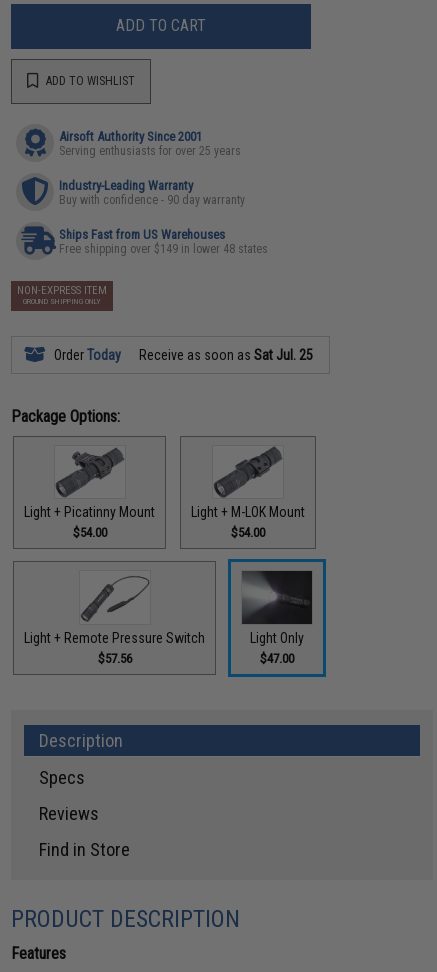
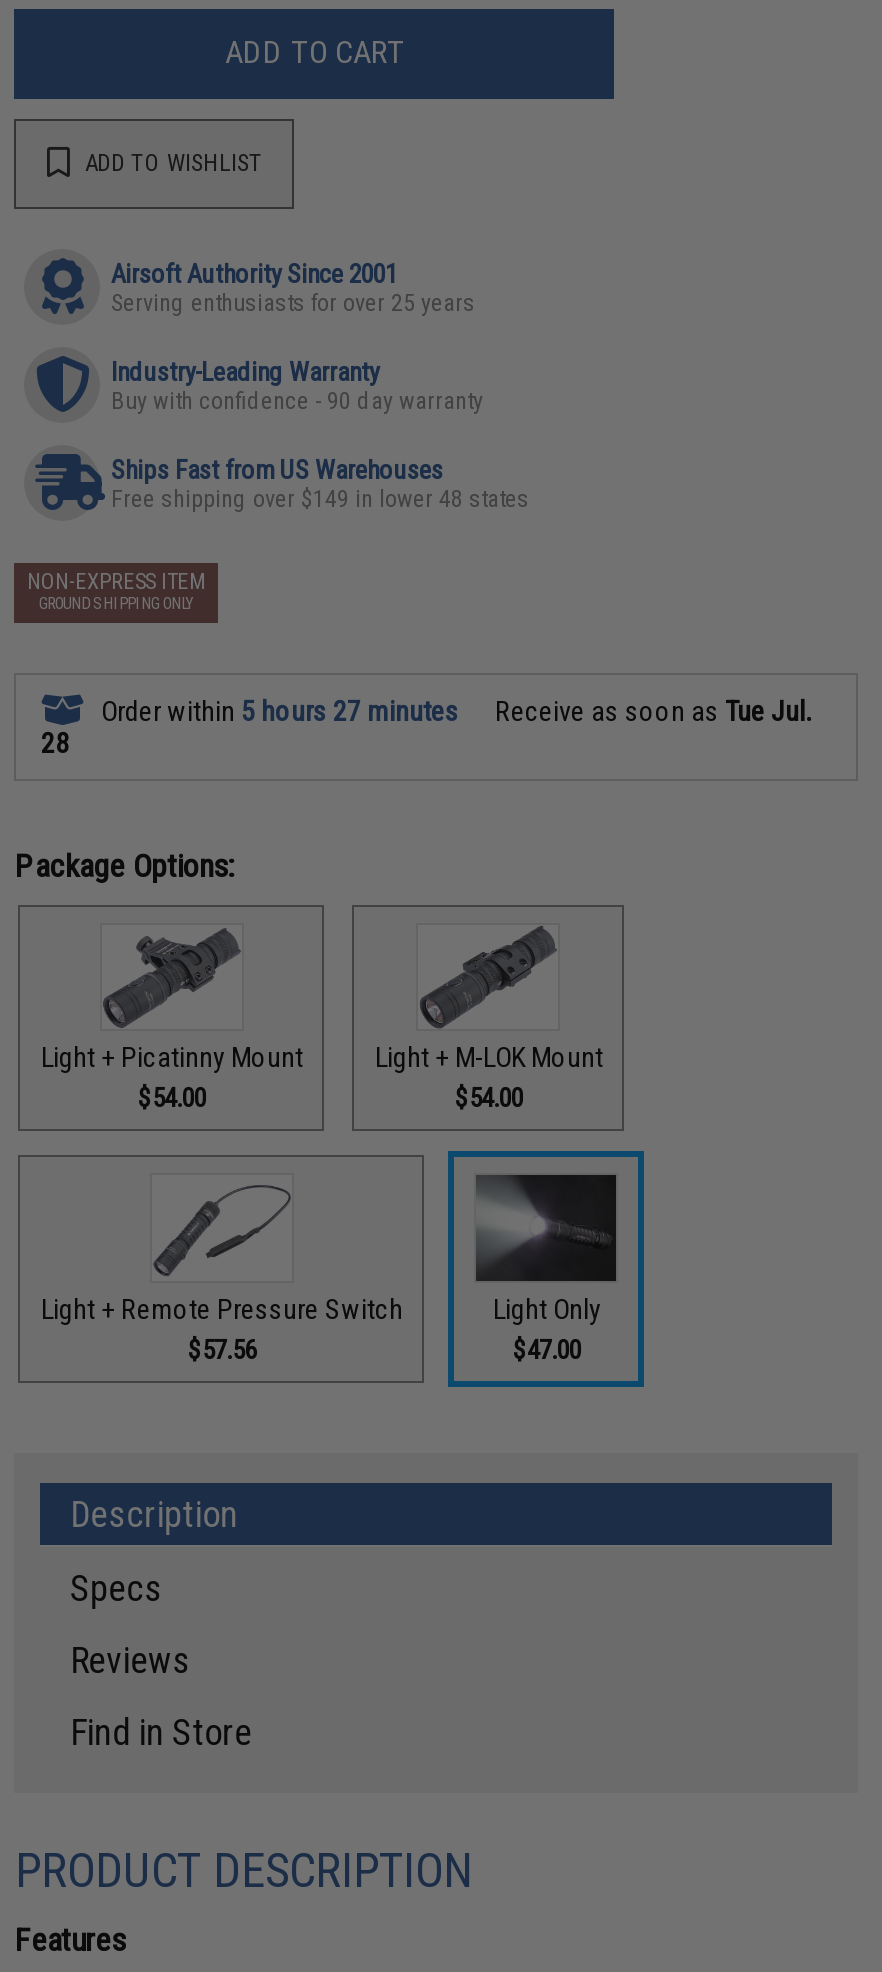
[51,346,313,362] Order Today | Receive as soon as Sat Jul. 25 -> [41,694,811,758] Order within 5 hours 27 minutes | Receive as soon as Tue Jul. | 28

